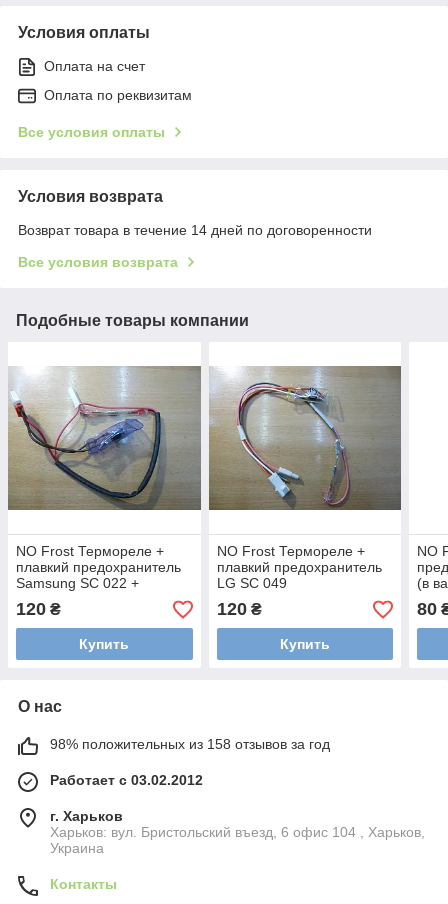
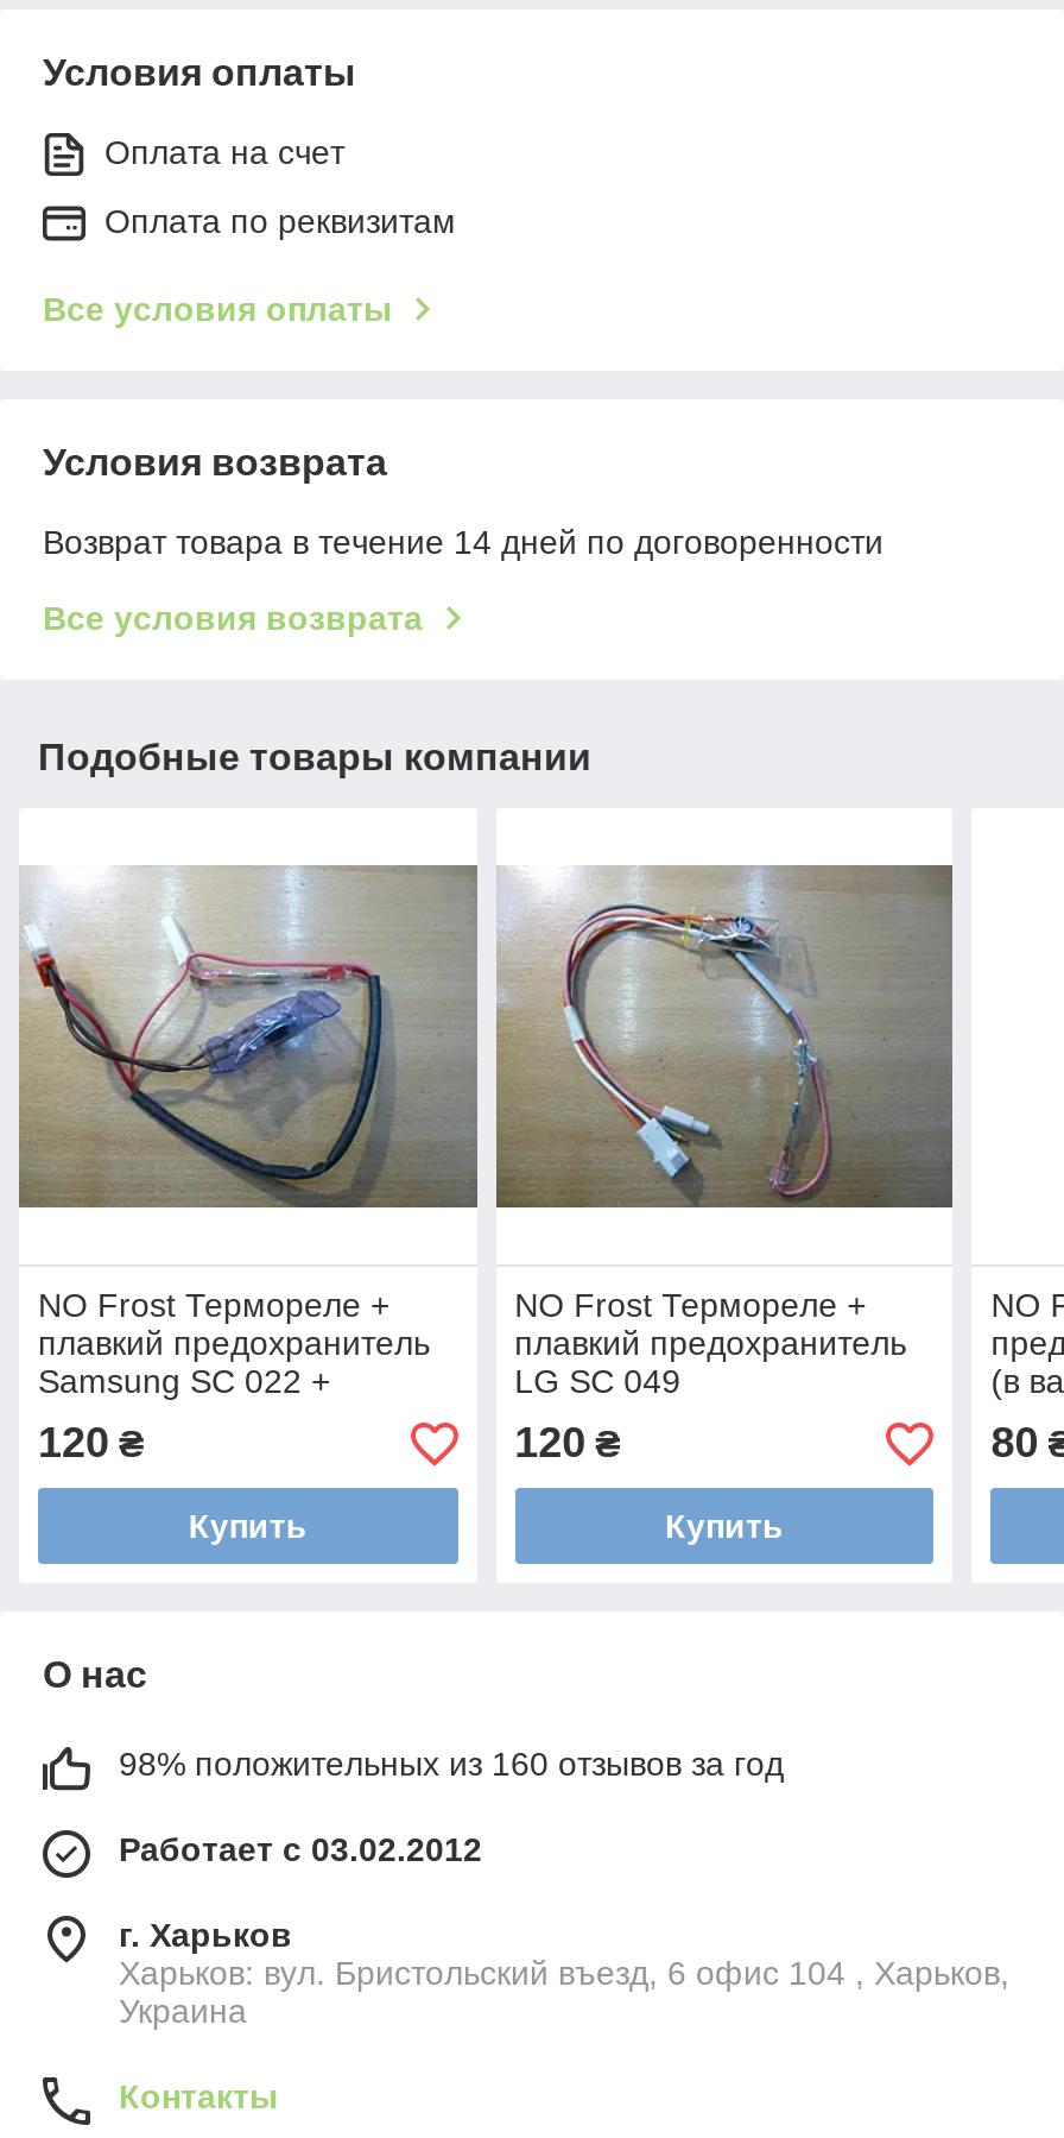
[50,736,330,752] 98% положительных из 158 отзывов за год -> [119,1746,784,1784] 98% положительных из 160 отзывов за год

